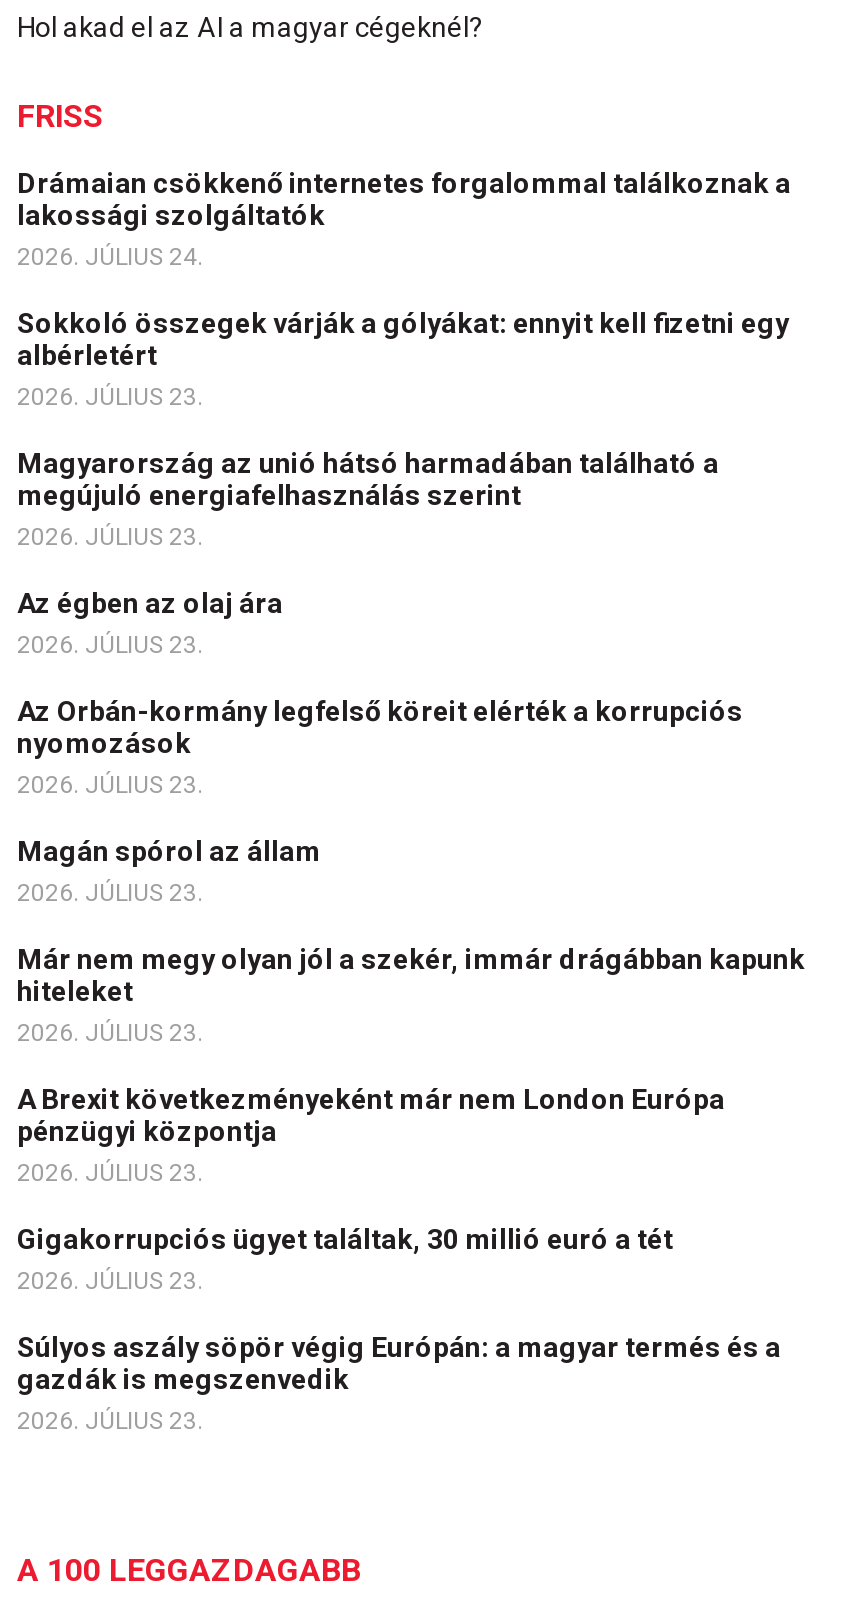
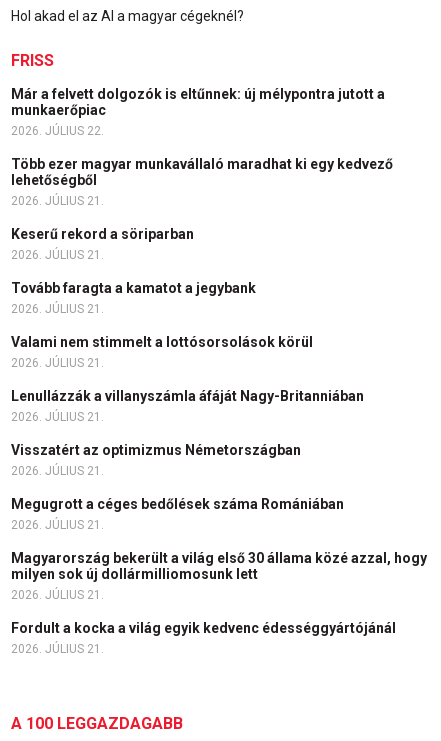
[17,167,791,271] Drámaian csökkenő internetes forgalommal találkoznak a | lakossági szolgáltatók | 2026. JÚLIUS 24. -> [11,86,385,138] Már a felvett dolgozók is eltűnnek: új mélypontra jutott a | munkaerőpiac | 2026. JÚLIUS 22.
[17,307,789,411] Sokkoló összegek várják a gólyákat: ennyit kell fizetni egy | albérletért | 2026. JÚLIUS 23. -> [11,156,393,208] Több ezer magyar munkavállaló maradhat ki egy kedvező | lehetőségből | 2026. JÚLIUS 21.
[17,447,719,551] Magyarország az unió hátsó harmadában található a | megújuló energiafelhasználás szerint | 2026. JÚLIUS 23. -> [11,226,197,262] Keserű rekord a söriparban | 2026. JÚLIUS 21.
[17,587,289,659] Az égben az olaj ára | 2026. JÚLIUS 23. -> [11,280,259,316] Tovább faragta a kamatot a jegybank | 2026. JÚLIUS 21.
[17,695,743,799] Az Orbán-kormány legfelső köreit elérték a korrupciós | nyomozások | 2026. JÚLIUS 23. -> [11,334,319,370] Valami nem stimmelt a lottósorsolások körül | 2026. JÚLIUS 21.
[17,835,327,907] Magán spórol az állam | 2026. JÚLIUS 23. -> [11,388,367,424] Lenullázzák a villanyszámla áfáját Nagy-Britanniában | 2026. JÚLIUS 21.
[17,943,805,1047] Már nem megy olyan jól a szekér, immár drágábban kapunk | hiteleket | 2026. JÚLIUS 23. -> [11,442,304,478] Visszatért az optimizmus Németországban | 2026. JÚLIUS 21.
[17,1083,725,1187] A Brexit következményeként már nem London Európa | pénzügyi központja | 2026. JÚLIUS 23. -> [11,496,347,532] Megugrott a céges bedőlések száma Romániában | 2026. JÚLIUS 21.
[17,1223,679,1295] Gigakorrupciós ügyet találtak, 30 millió euró a tét | 2026. JÚLIUS 23. -> [11,550,427,602] Magyarország bekerült a világ első 30 állama közé azzal, hogy | milyen sok új dollármilliomosunk lett | 2026. JÚLIUS 21.
[17,1331,781,1435] Súlyos aszály söpör végig Európán: a magyar termés és a | gazdák is megszenvedik | 2026. JÚLIUS 23. -> [11,620,402,656] Fordult a kocka a világ egyik kedvenc édességgyártójánál | 2026. JÚLIUS 21.

